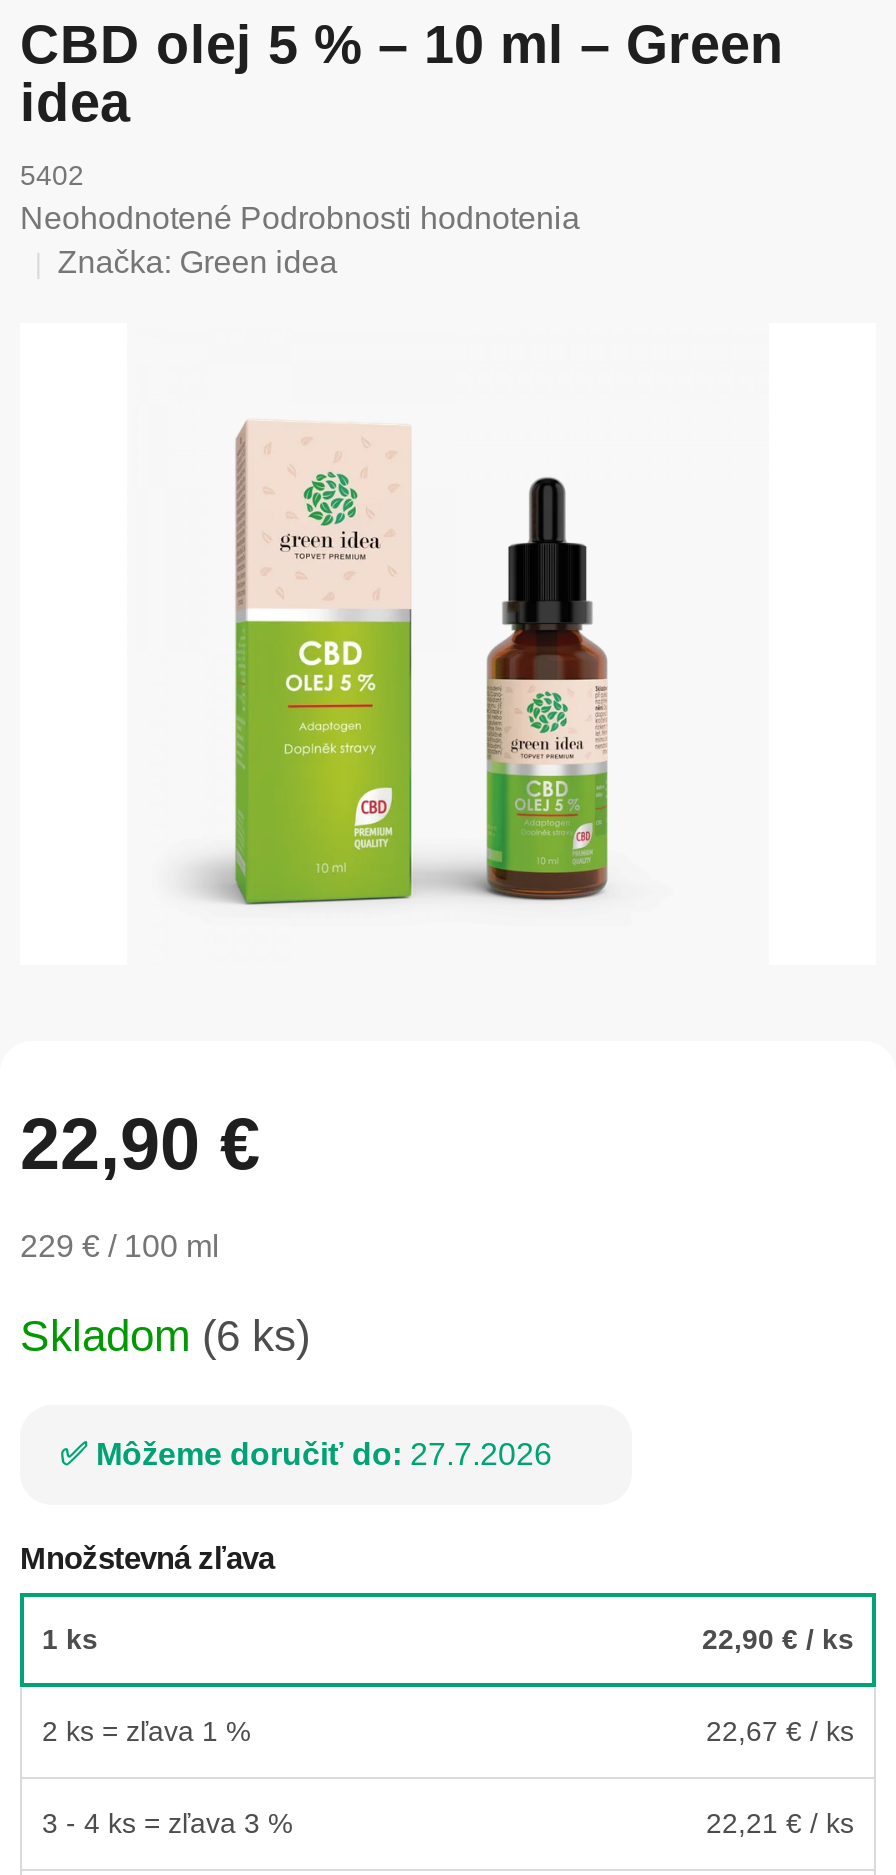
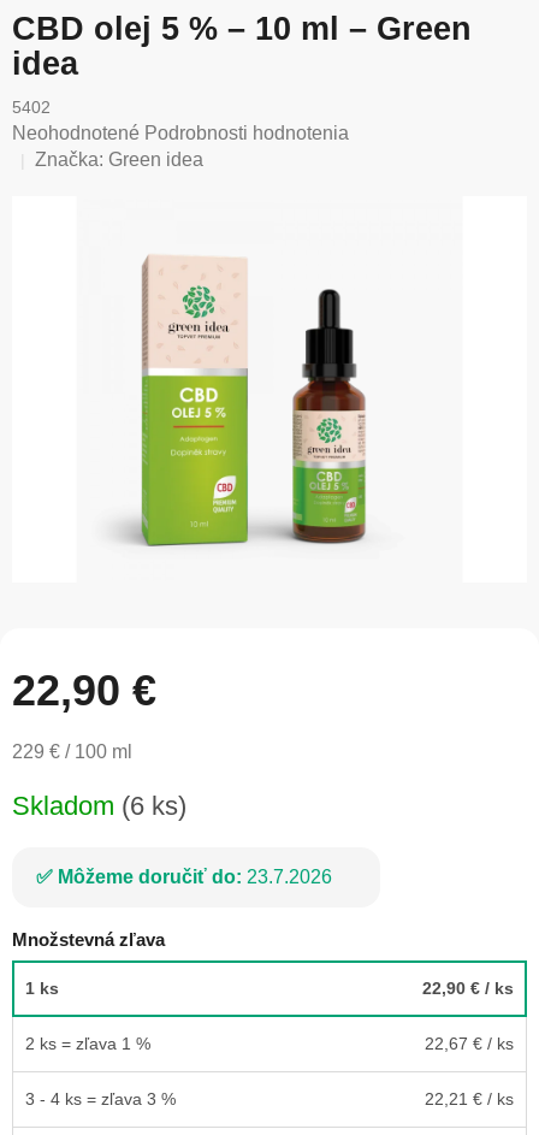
[96,1436,552,1470] Môžeme doručiť do: 27.7.2026 -> [58,866,332,887] Môžeme doručiť do: 23.7.2026

